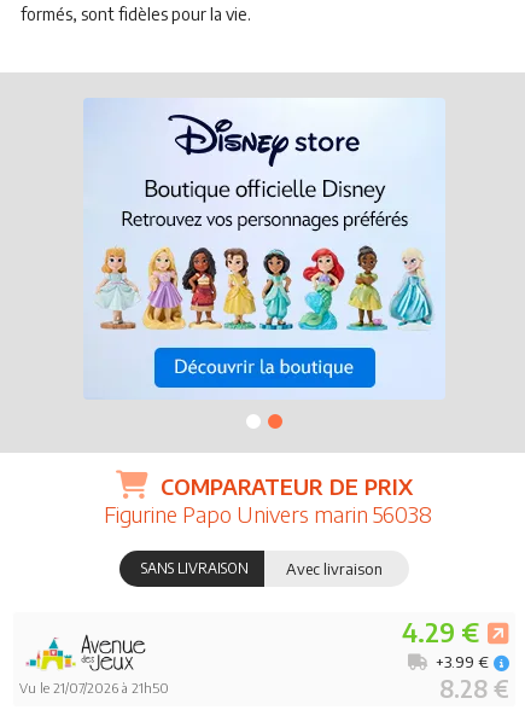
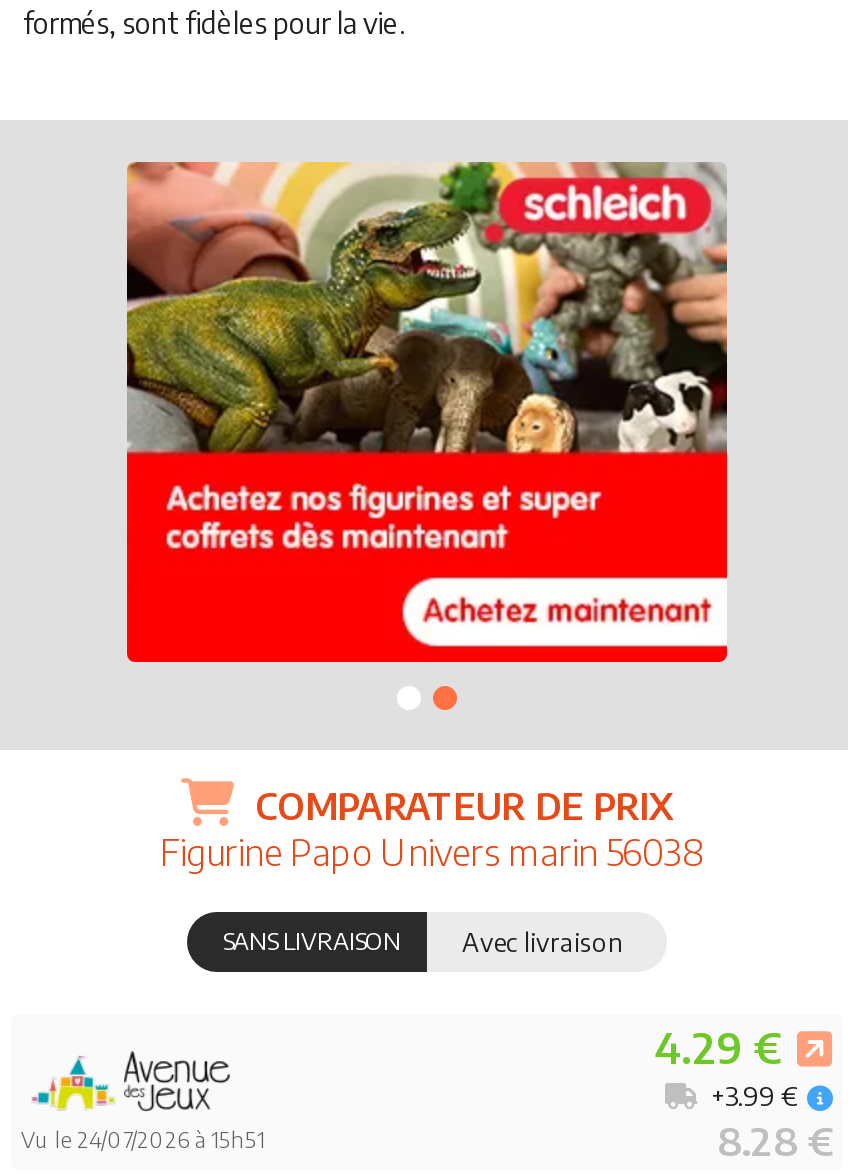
[83,98,445,400] [image] -> [125,160,729,664] [image]
[19,679,169,695] Vu le 21/07/2026 à 21h50 -> [21,1125,265,1151] Vu le 24/07/2026 à 15h51

